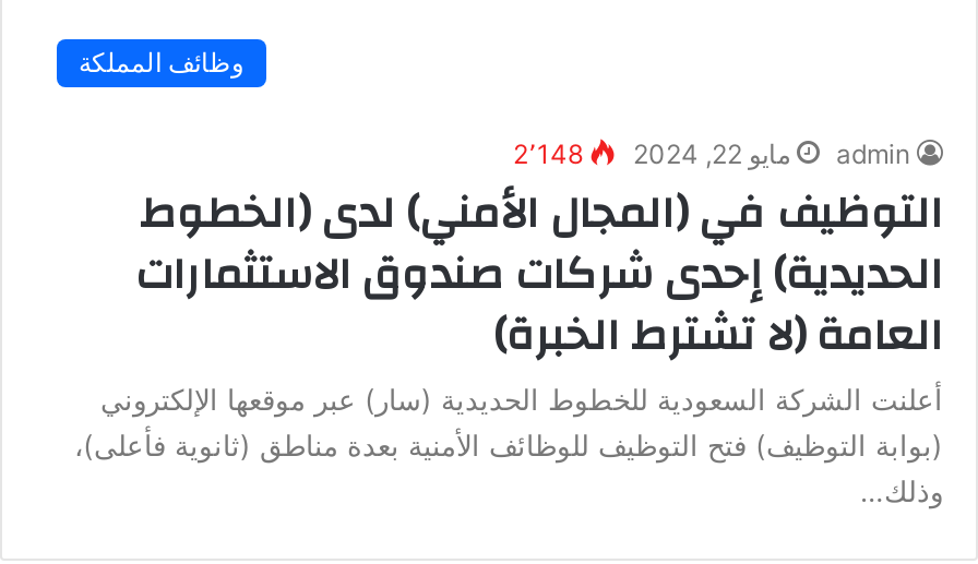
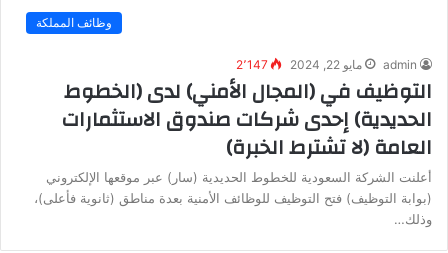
[513,138,583,171] 2٬148 -> [236,57,267,72] 2٬147

